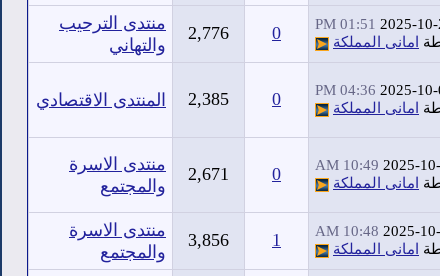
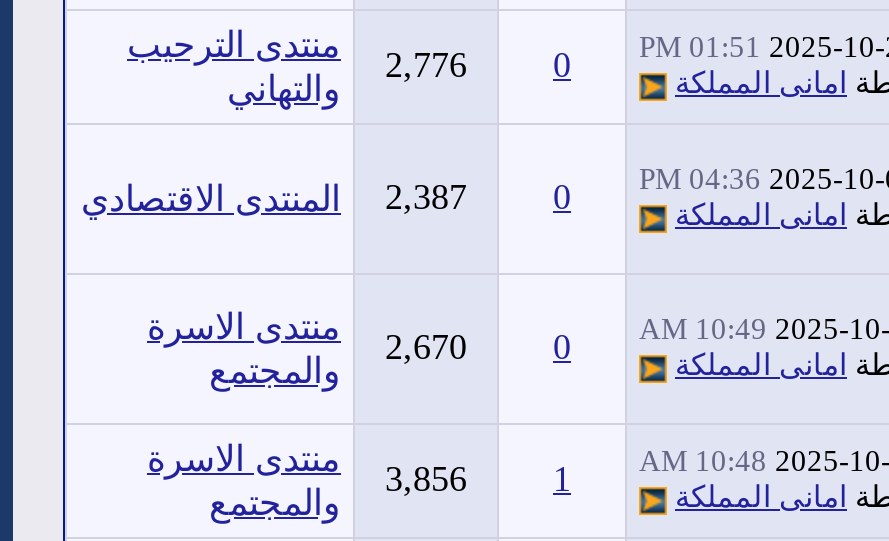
[36,89,229,110] 2,385 المنتدى الاقتصادي -> [81,177,467,219] 2,387 المنتدى الاقتصادي
[69,154,229,184] 2,671 منتدى الاسرة -> [147,307,467,367] 2,670 منتدى الاسرة

